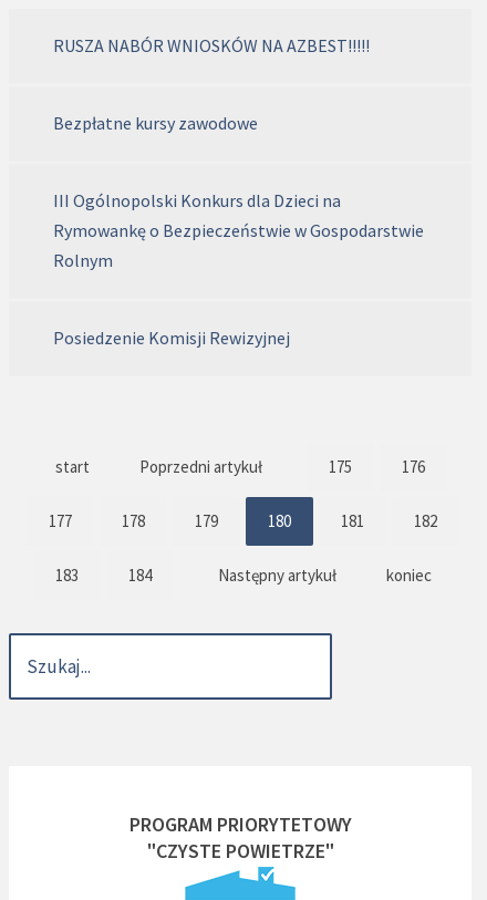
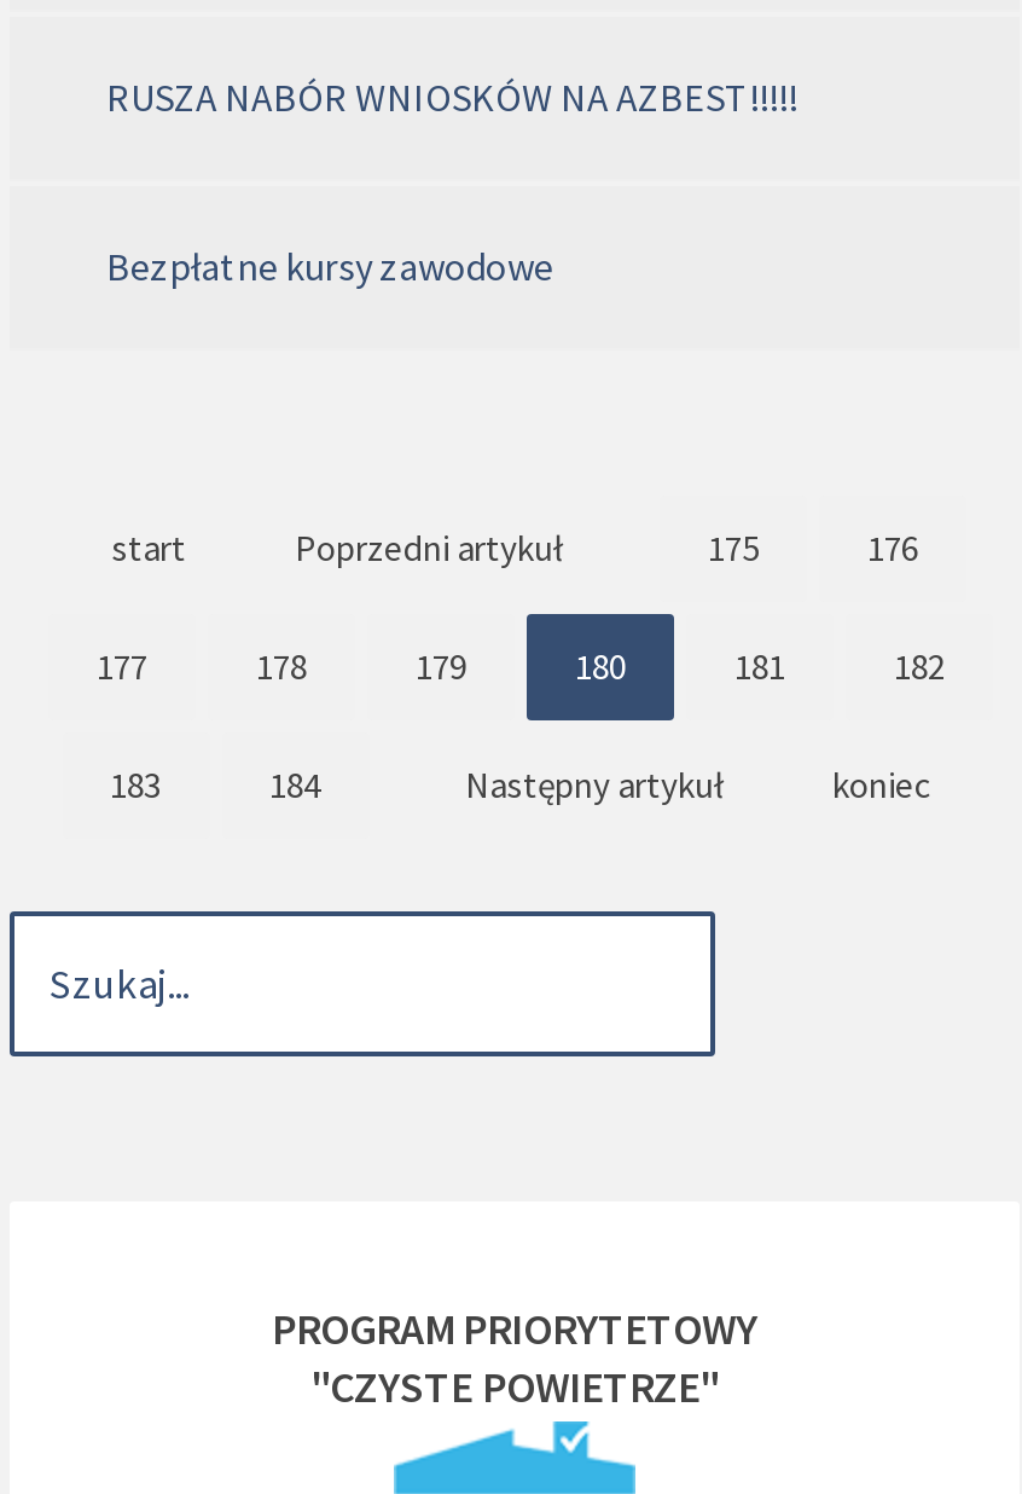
[53,190,424,349] III Ogólnopolski Konkurs dla Dzieci na | Rymowankę o Bezpieczeństwie w Gospodarstwie | Rolnym | Posiedzenie Komisji Rewizyjnej -> none

